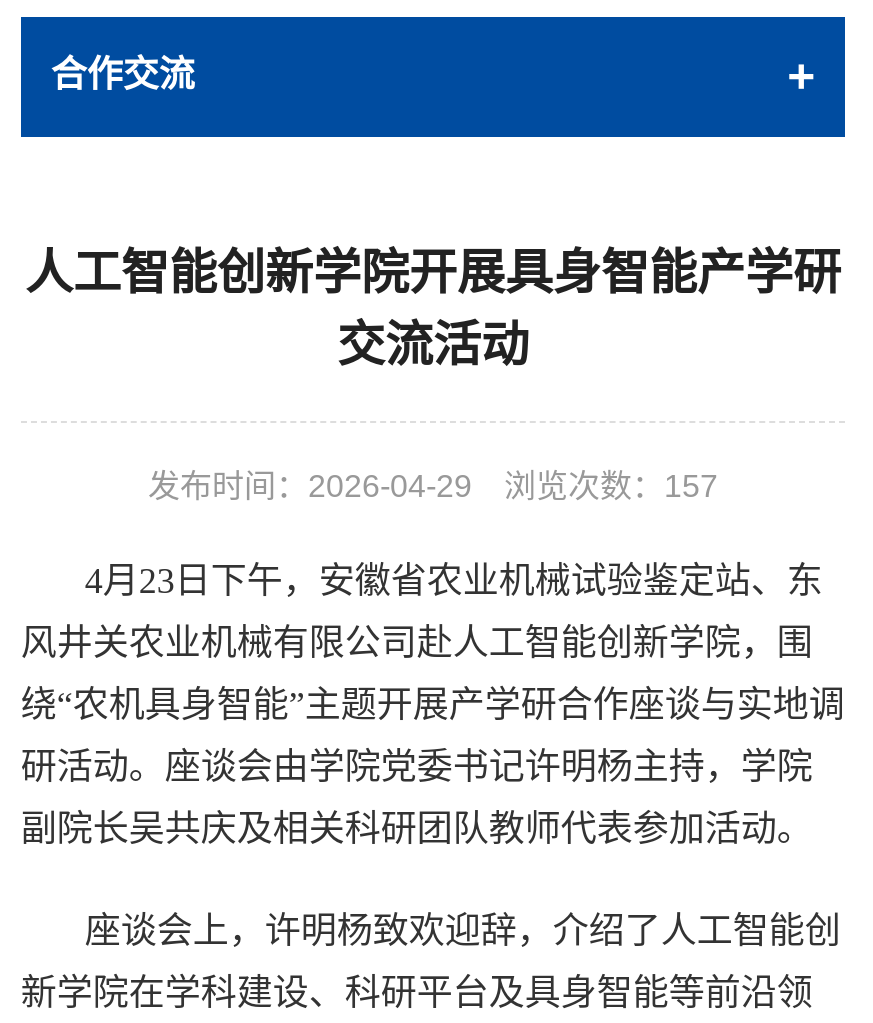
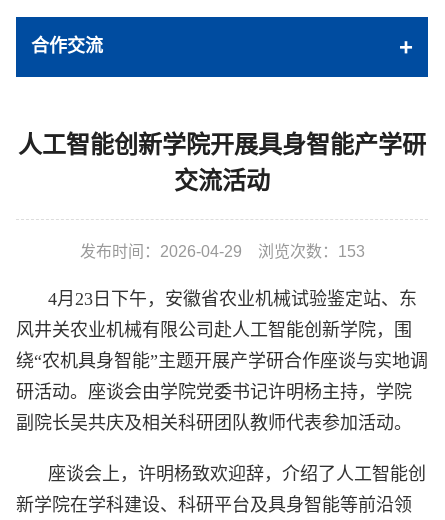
[148,469,718,503] 发布时间：2026-04-29 浏览次数：157 -> [79,243,364,260] 发布时间：2026-04-29 浏览次数：153

